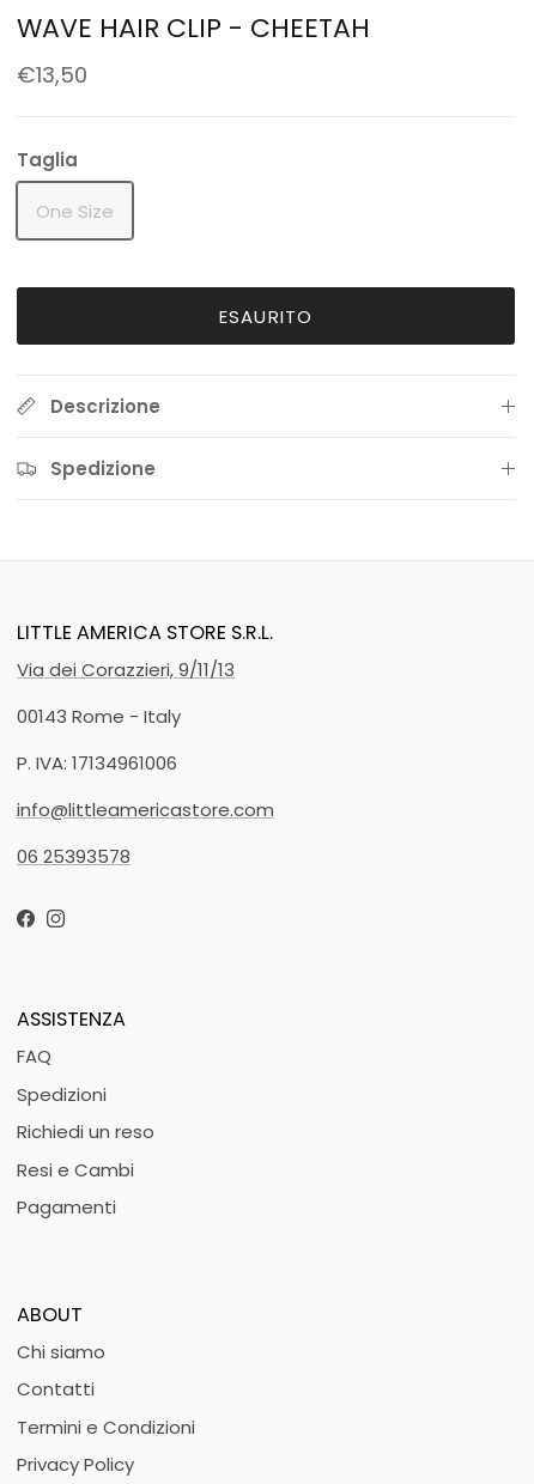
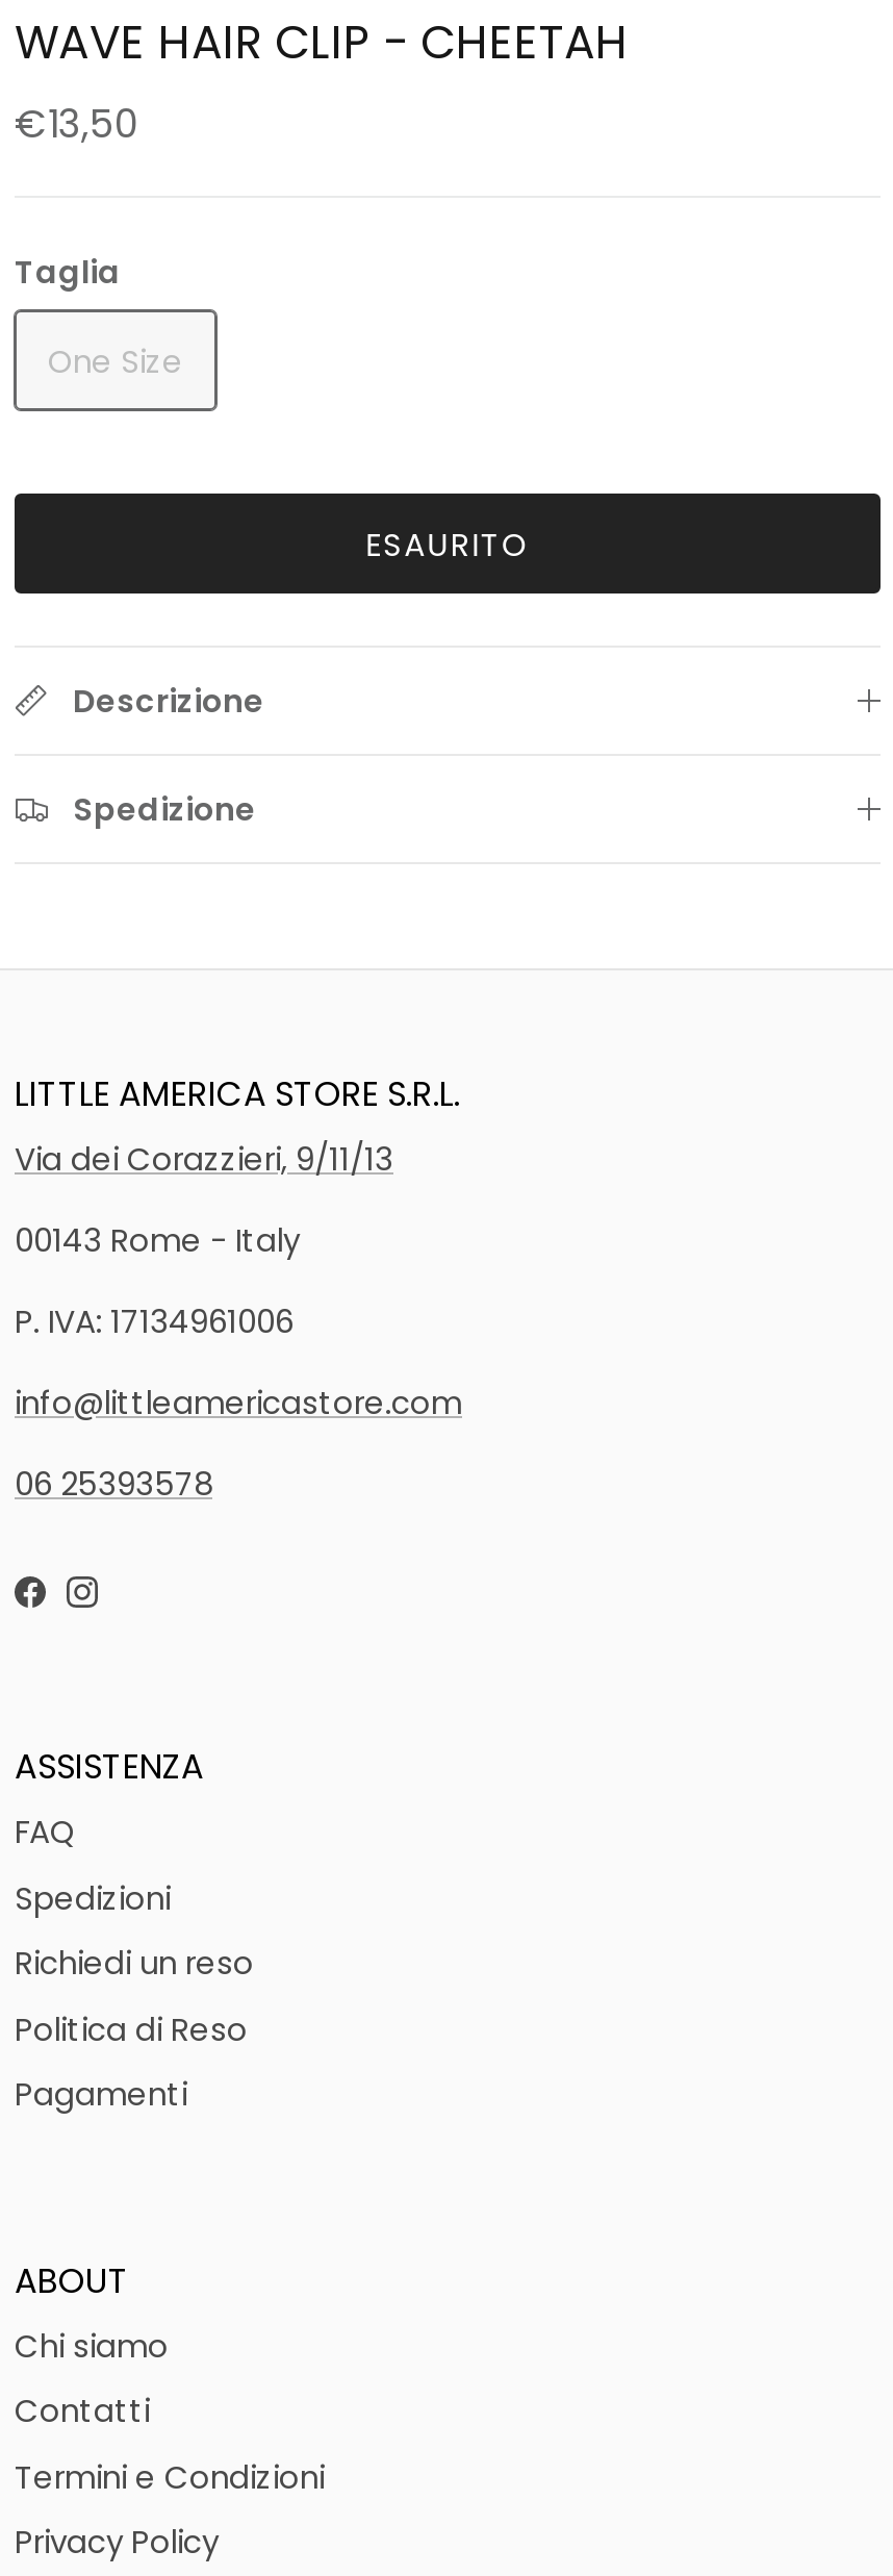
[17,1157,134,1182] Resi e Cambi -> [15,2007,248,2051] Politica di Reso

